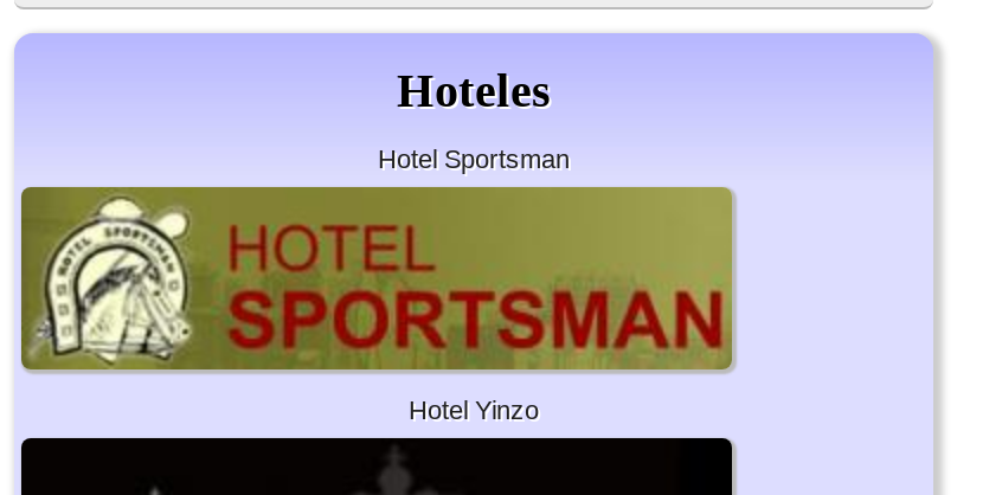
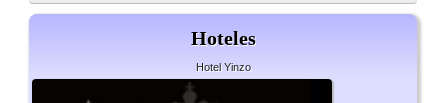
[378,145,570,173] Hotel Sportsman -> none
[19,185,734,374] [image] -> none

